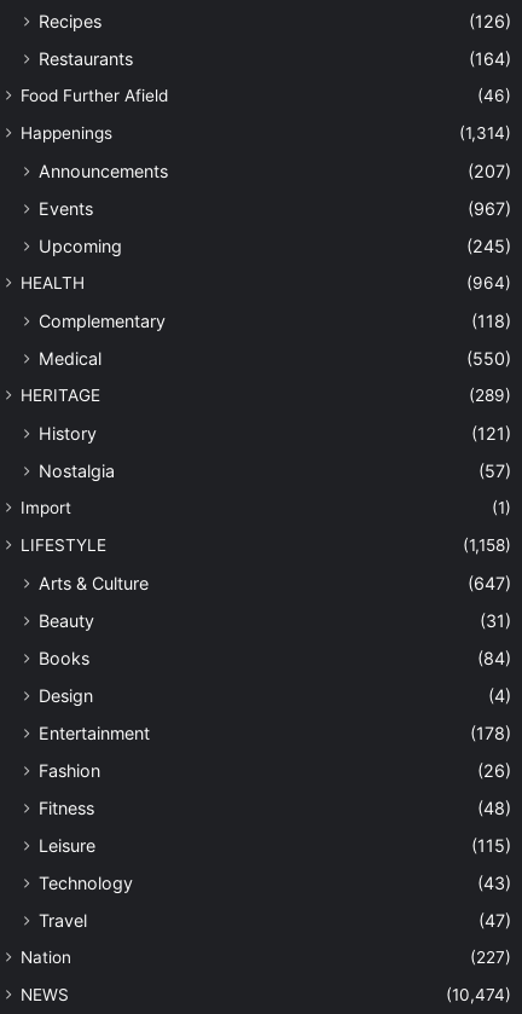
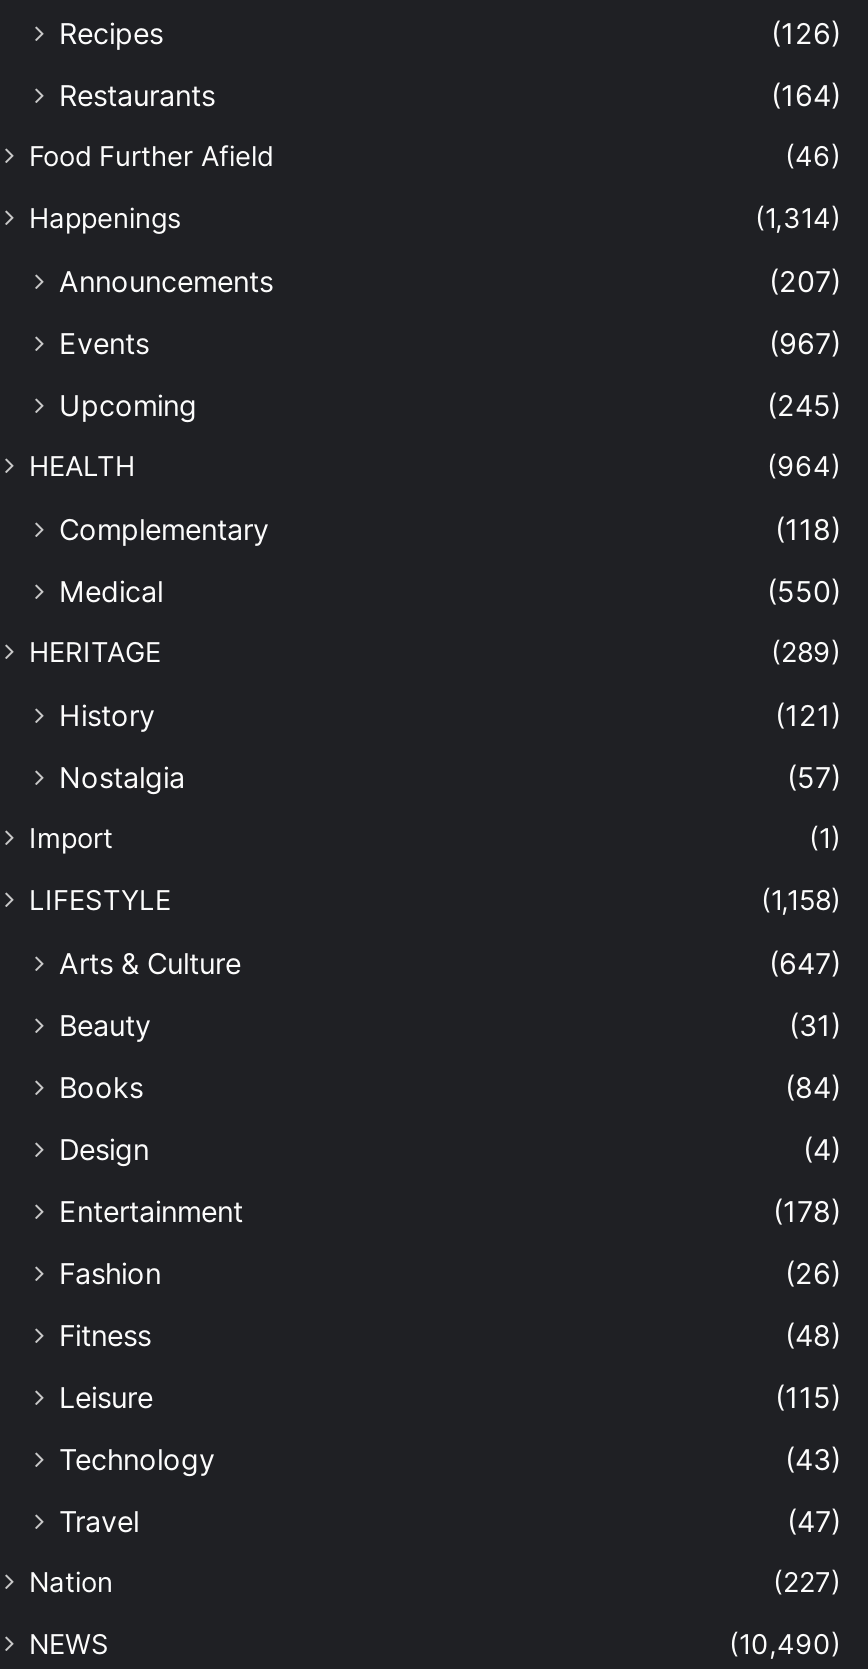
[446,985,511,1004] (10,474) -> [729,1627,841,1659] (10,490)

